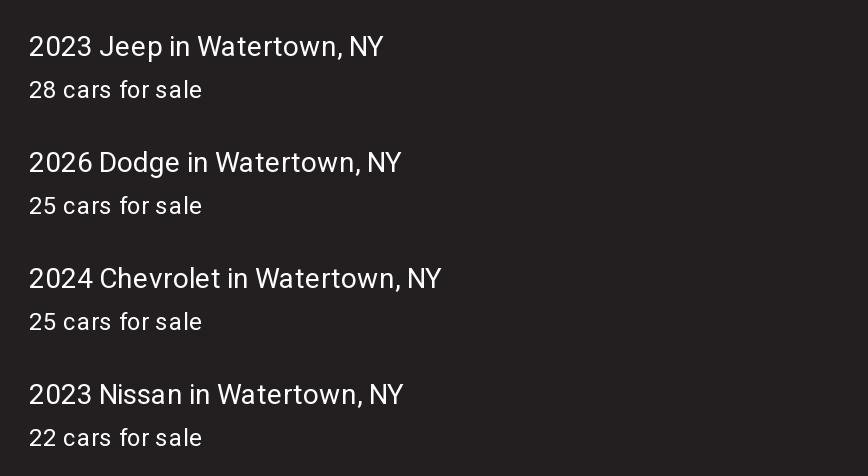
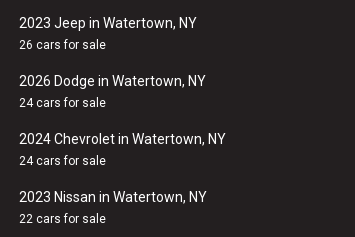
[29,76,203,104] 28 cars for sale -> [19,38,106,52] 26 cars for sale
[29,192,203,220] 25 cars for sale -> [19,96,106,110] 24 cars for sale
[29,308,203,336] 25 cars for sale -> [19,154,106,168] 24 cars for sale

